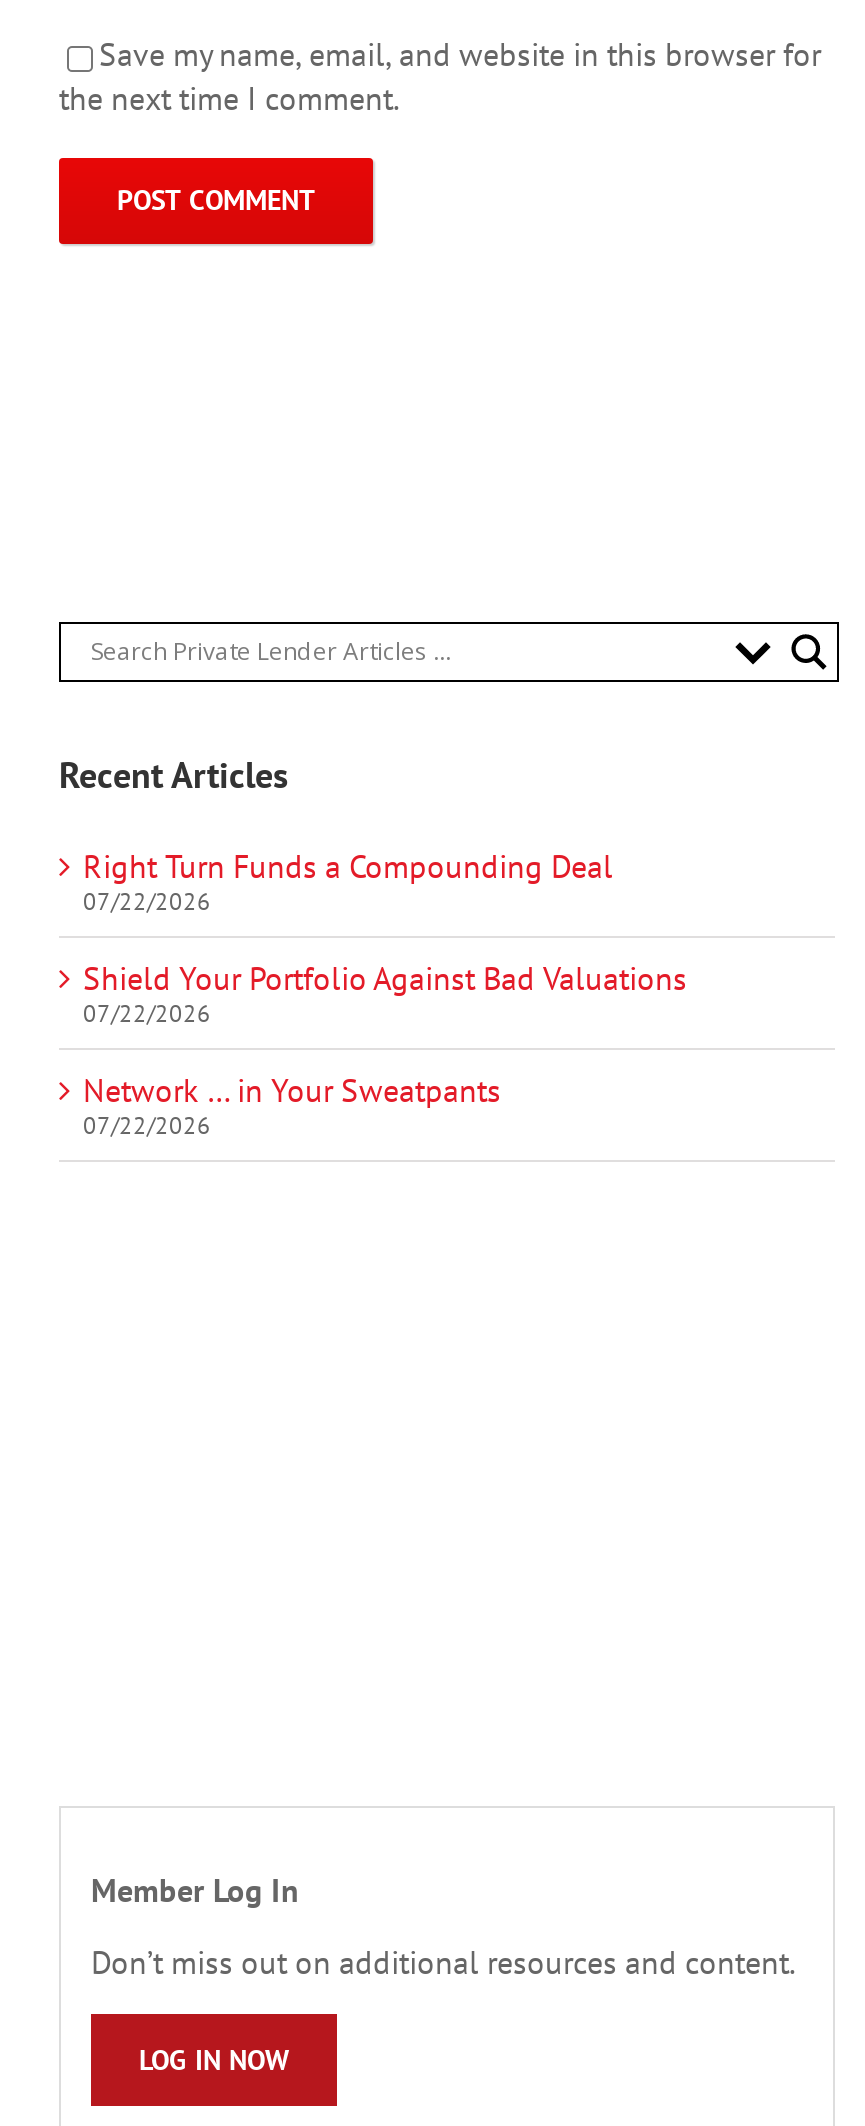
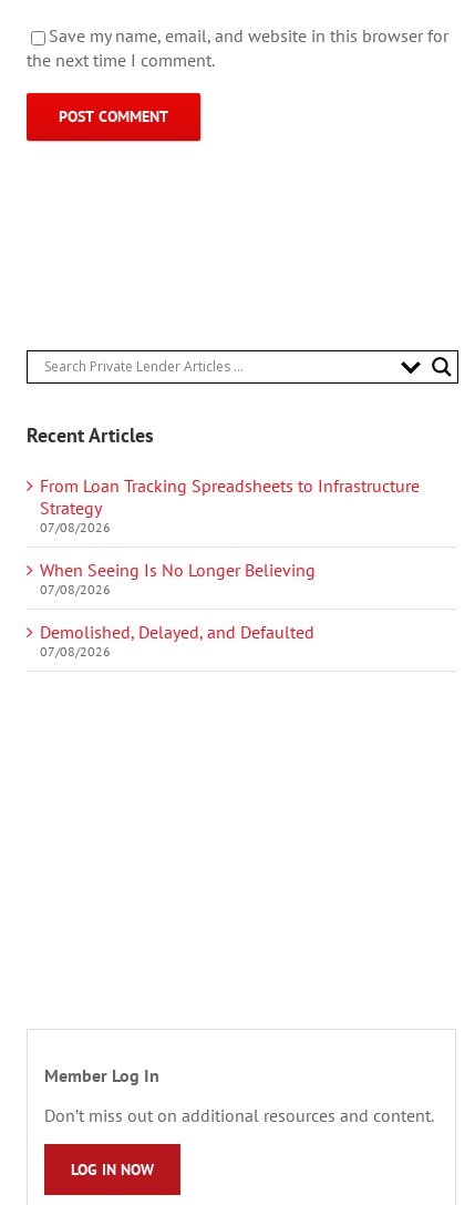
[83,845,613,915] Right Turn Funds a Compounding Deal | 07/22/2026 -> [40,474,420,535] From Loan Tracking Spreadsheets to Infrastructure | Strategy | 07/08/2026
[83,957,687,1027] Shield Your Portfolio Against Bad Valuations | 07/22/2026 -> [40,558,316,597] When Seeing Is No Longer Believing | 07/08/2026
[83,1069,501,1139] Network … in Your Sweatpants | 07/22/2026 -> [40,620,314,659] Demolished, Delayed, and Defaulted | 07/08/2026

